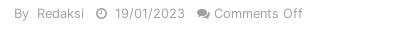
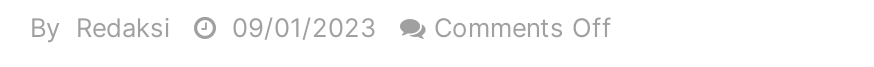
[14,6,303,21] By Redaksi 19/01/2023 Comments Off -> [30,12,612,42] By Redaksi 09/01/2023 Comments Off

